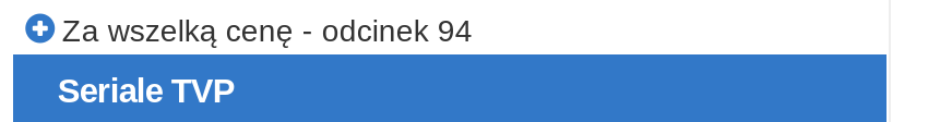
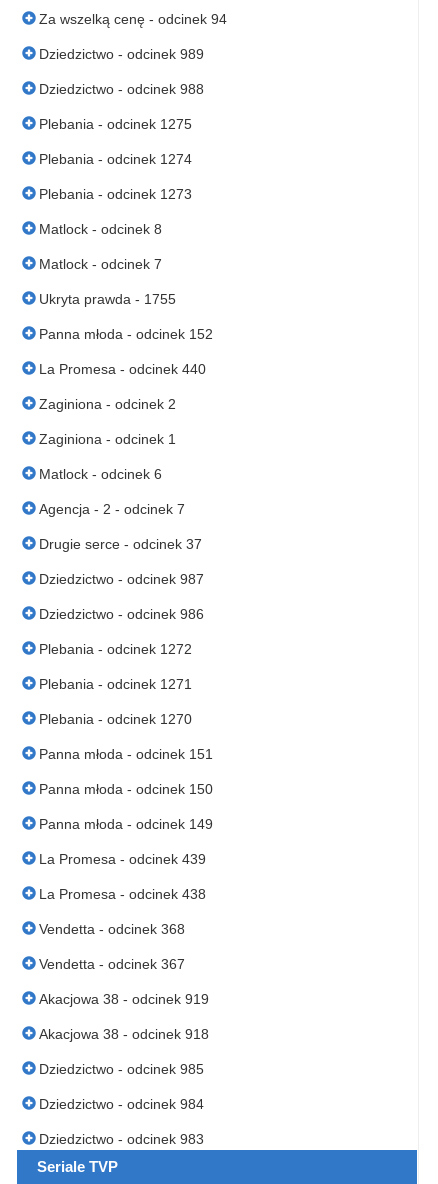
none -> [39,46,213,1147] Dziedzictwo - odcinek 989 | Dziedzictwo - odcinek 988 | Plebania - odcinek 1275 | Plebania - odcinek 1274 | Plebania - odcinek 1273 | Matlock - odcinek 8 | Matlock - odcinek 7 | Ukryta prawda - 1755 | Panna młoda - odcinek 152 | La Promesa - odcinek 440 | Zaginiona - odcinek 2 | Zaginiona - odcinek 1 | Matlock - odcinek 6 | Agencja - 2 - odcinek 7 | Drugie serce - odcinek 37 | Dziedzictwo - odcinek 987 | Dziedzictwo - odcinek 986 | Plebania - odcinek 1272 | Plebania - odcinek 1271 | Plebania - odcinek 1270 | Panna młoda - odcinek 151 | Panna młoda - odcinek 150 | Panna młoda - odcinek 149 | La Promesa - odcinek 439 | La Promesa - odcinek 438 | Vendetta - odcinek 368 | Vendetta - odcinek 367 | Akacjowa 38 - odcinek 919 | Akacjowa 38 - odcinek 918 | Dziedzictwo - odcinek 985 | Dziedzictwo - odcinek 984 | Dziedzictwo - odcinek 983

